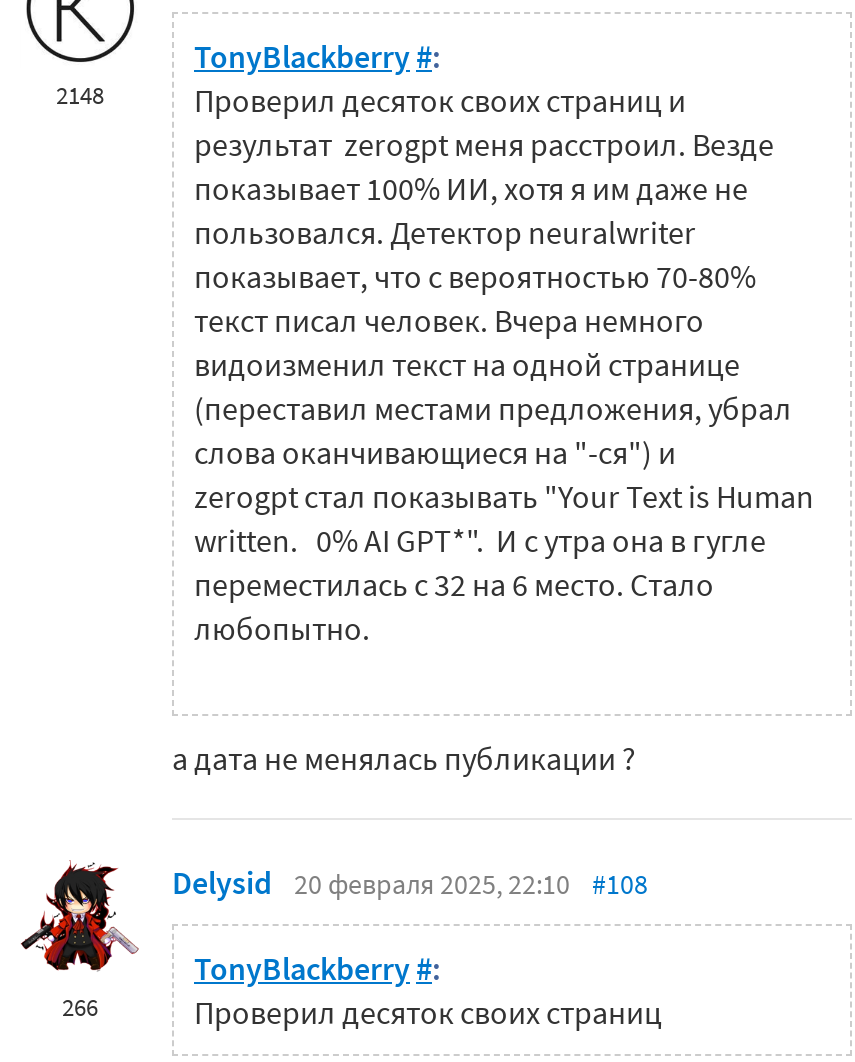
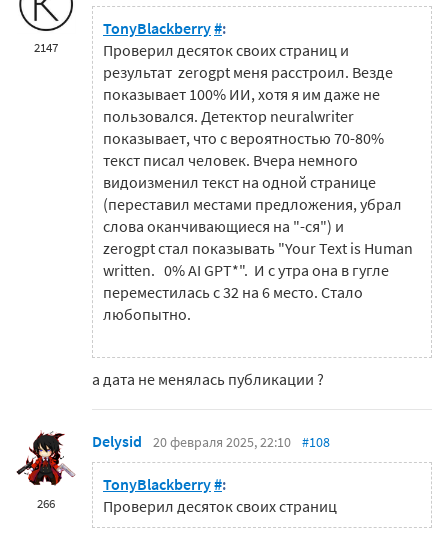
[56,80,104,110] 2148 -> [34,40,58,55] 2147

